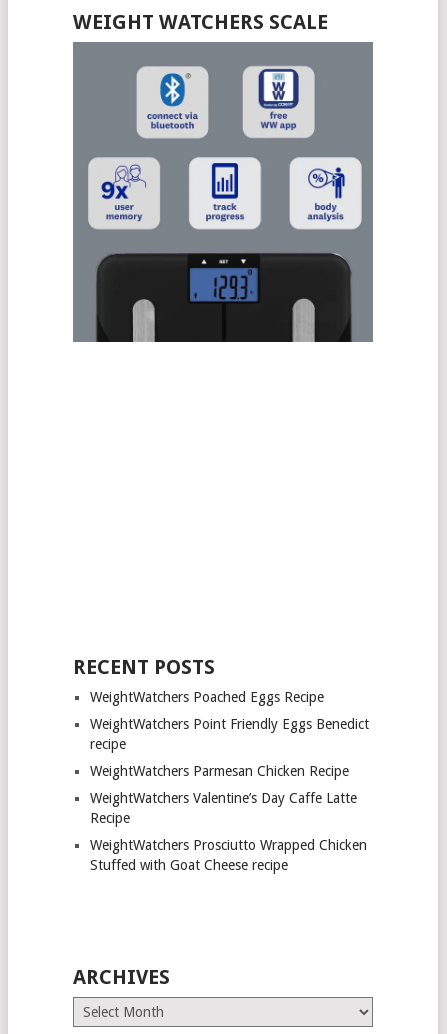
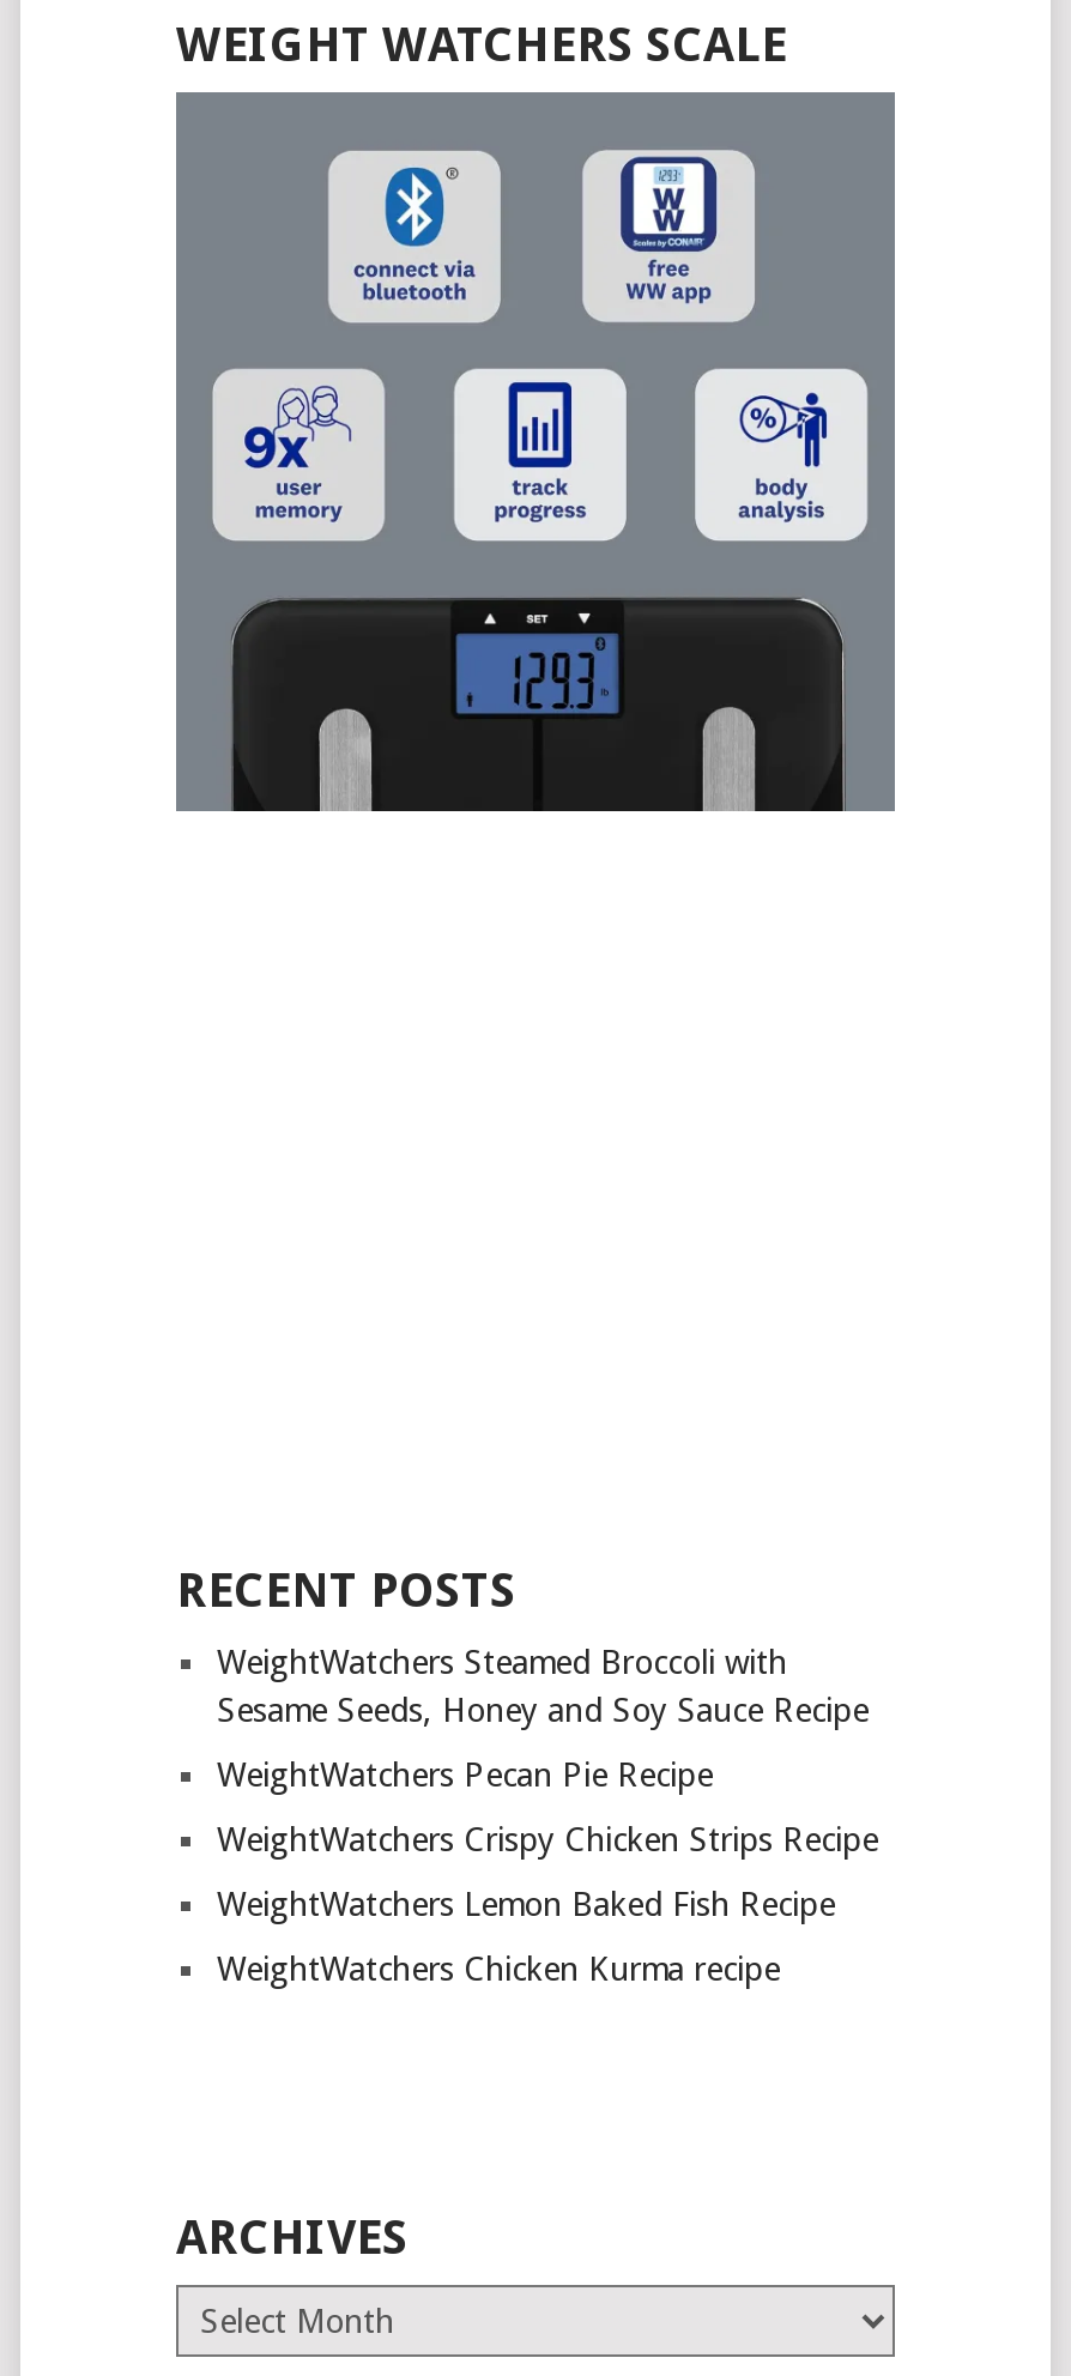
[90,689,324,705] WeightWatchers Poached Eggs Recipe -> [217,1643,869,1730] WeightWatchers Steamed Broccoli with | Sesame Seeds, Honey and Soy Sauce Recipe
[90,716,369,752] WeightWatchers Point Friendly Eggs Benedict | recipe -> [217,1756,713,1794] WeightWatchers Pecan Pie Recipe
[90,763,349,779] WeightWatchers Parmesan Chicken Recipe -> [217,1821,878,1859] WeightWatchers Crispy Chicken Strips Recipe
[90,790,357,826] WeightWatchers Valentine’s Day Caffe Latte | Recipe -> [217,1885,835,1924] WeightWatchers Lemon Baked Fish Recipe
[90,837,367,873] WeightWatchers Prosciutto Wrapped Chicken | Stuffed with Goat Cheese recipe -> [217,1950,780,1989] WeightWatchers Chicken Kurma recipe

